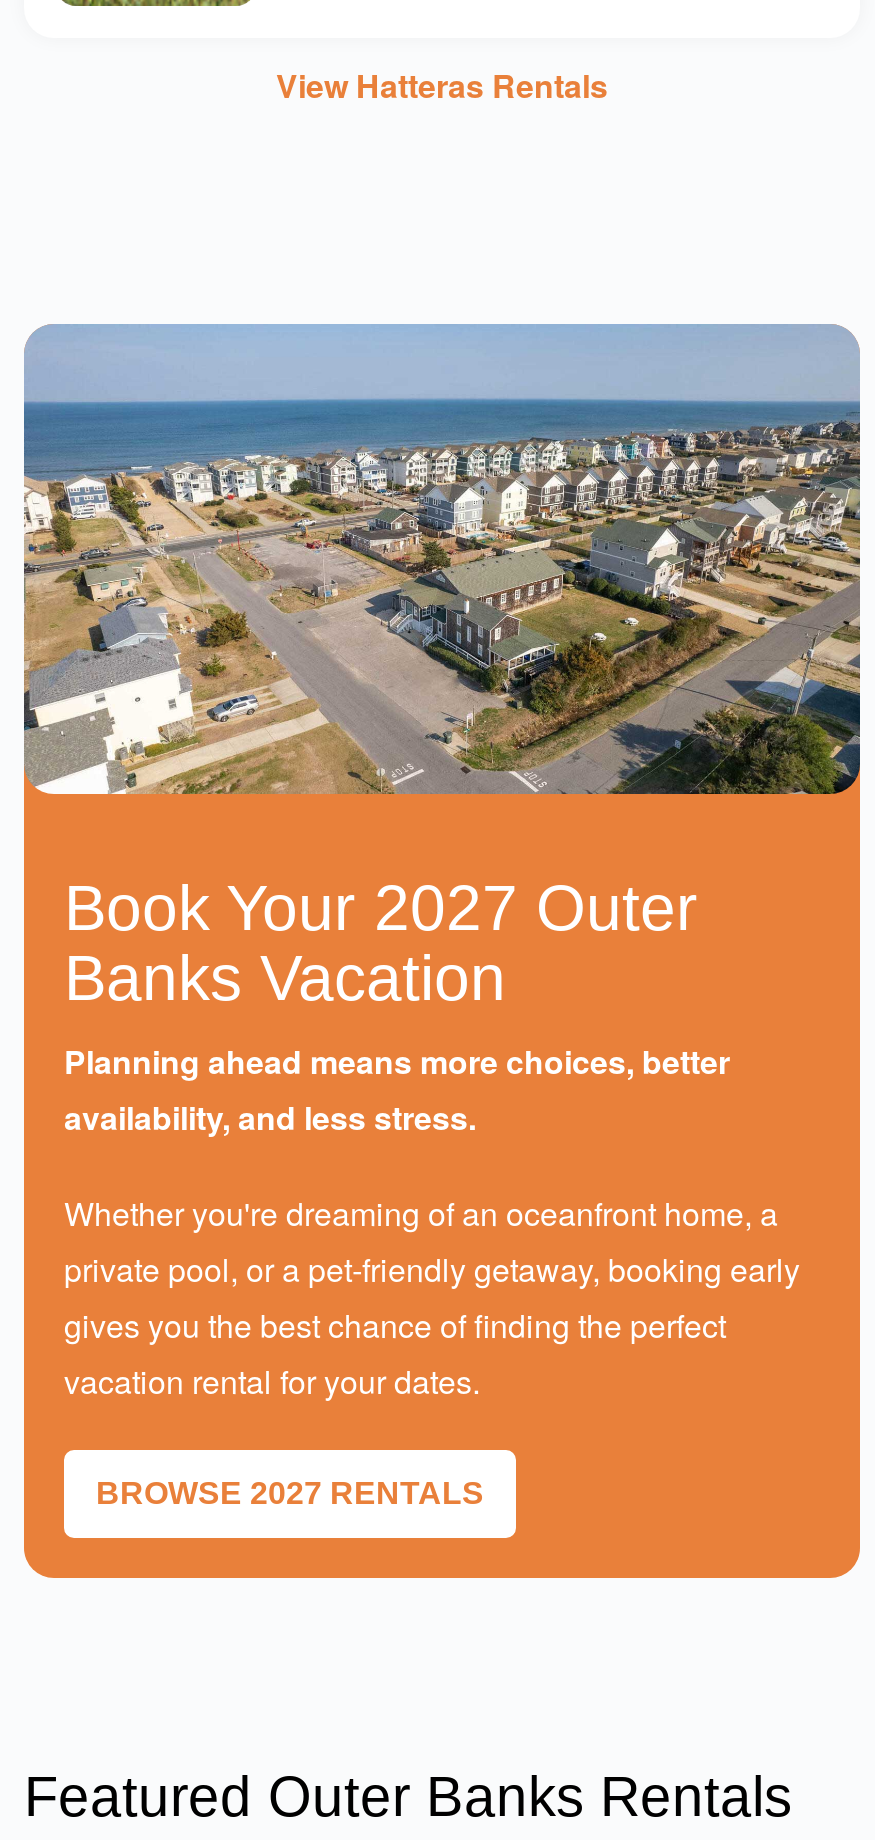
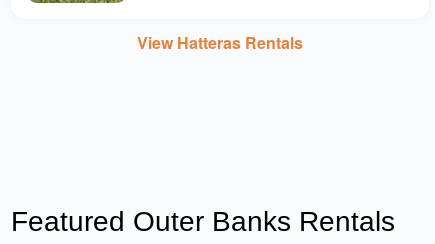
[22,322,862,1580] [image] | Book Your 2027 Outer | Banks Vacation | Planning ahead means more choices, better | availability, and less stress. | Whether you're dreaming of an oceanfront home, a | private pool, or a pet-friendly getaway, booking early | gives you the best chance of finding the perfect | vacation rental for your dates. | BROWSE 2027 RENTALS -> none

